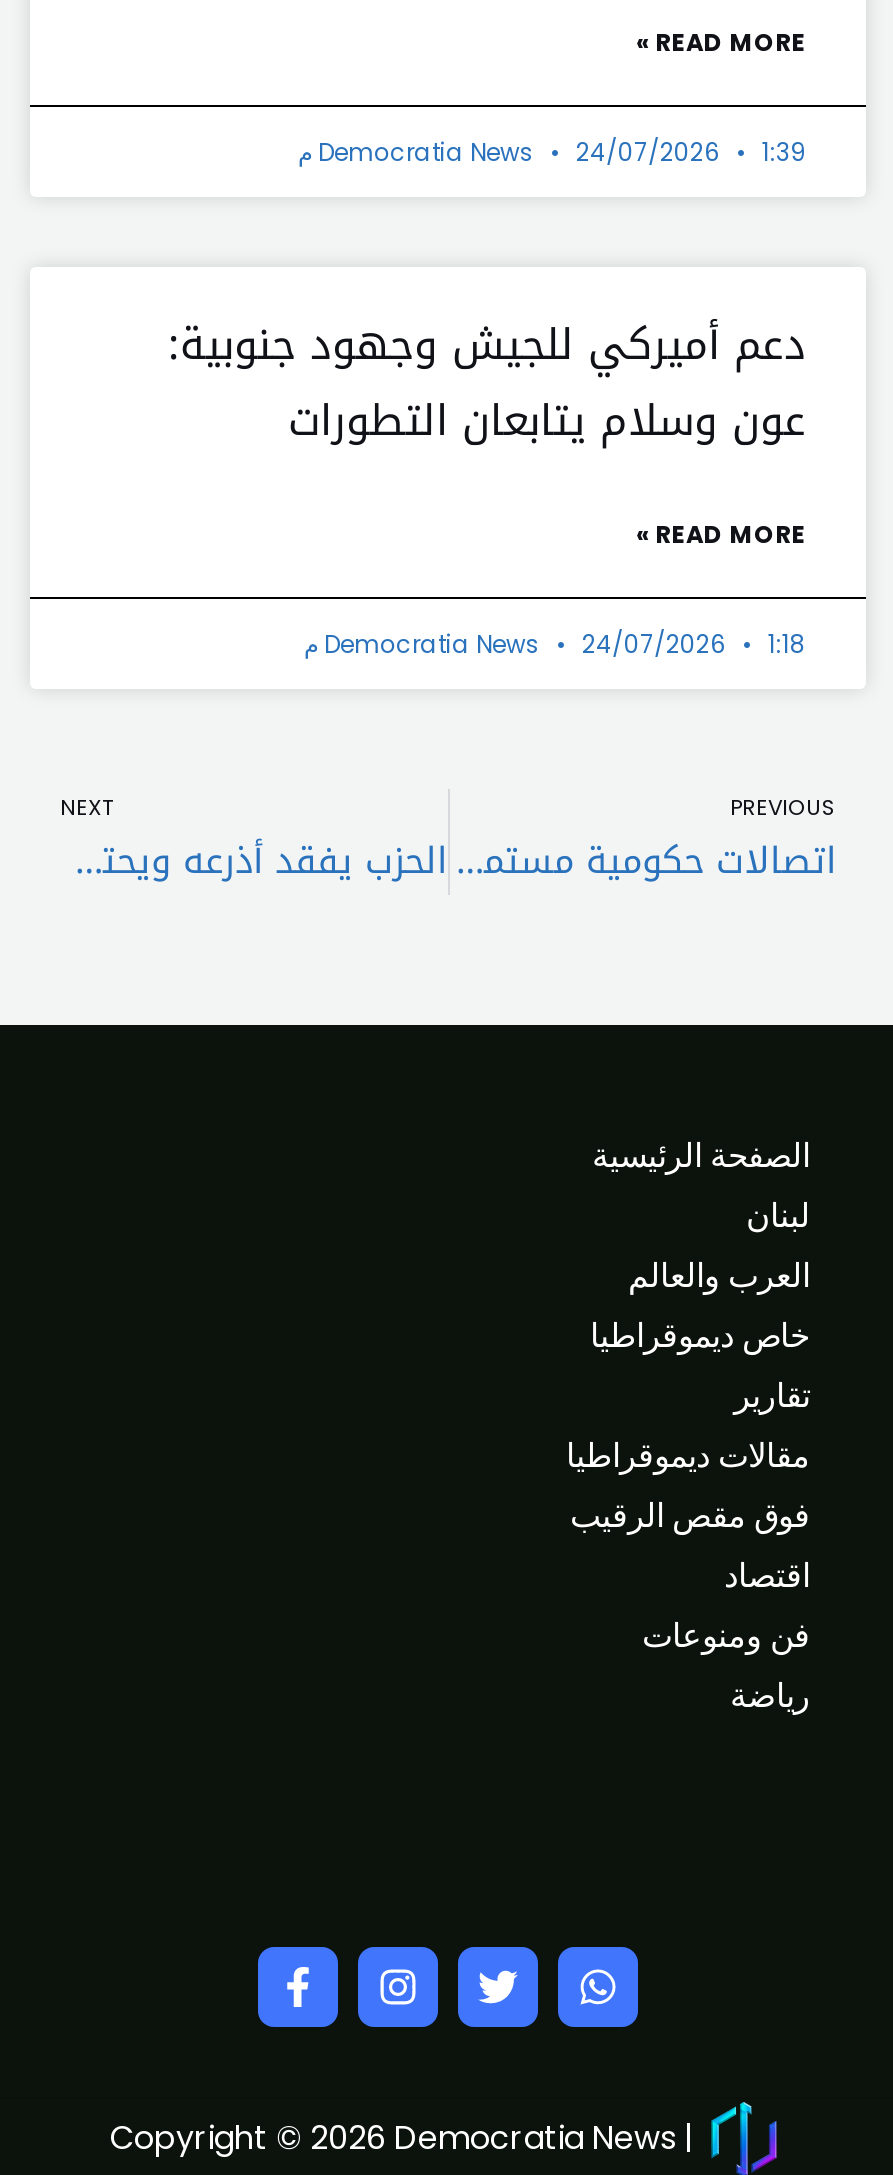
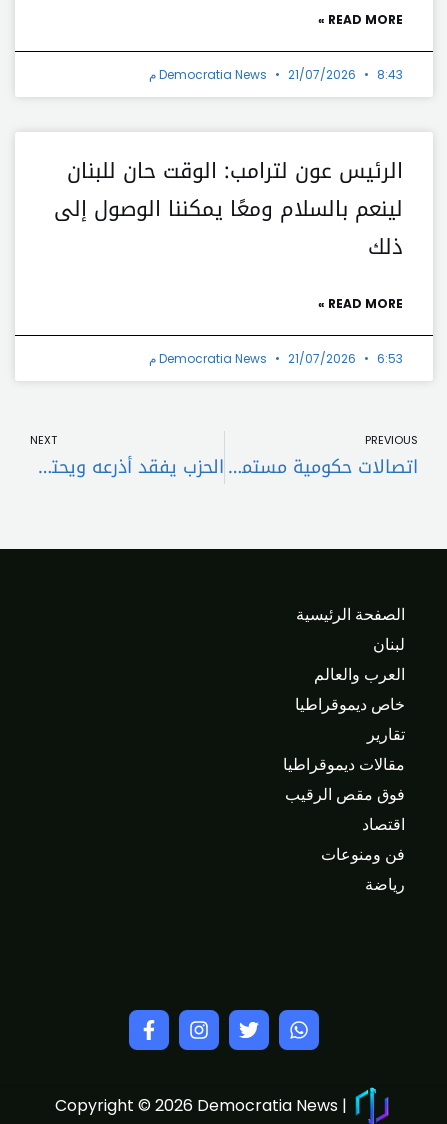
[570,134,806,168] 24/07/2026 | 1:39 م -> [285,66,403,83] 21/07/2026 | 8:43 م
[168,304,806,460] دعم أميركي للجيش وجهود جنوبية: | عون وسلام يتابعان التطورات -> [54,151,403,267] الرئيس عون لترامب: الوقت حان للبنان | لينعم بالسلام ومعًا يمكننا الوصول إلى | ذلك
[576,626,732,660] 24/07/2026 -> [285,350,359,367] 21/07/2026
[762,626,806,660] 1:18 م -> [374,350,403,367] 6:53 م

